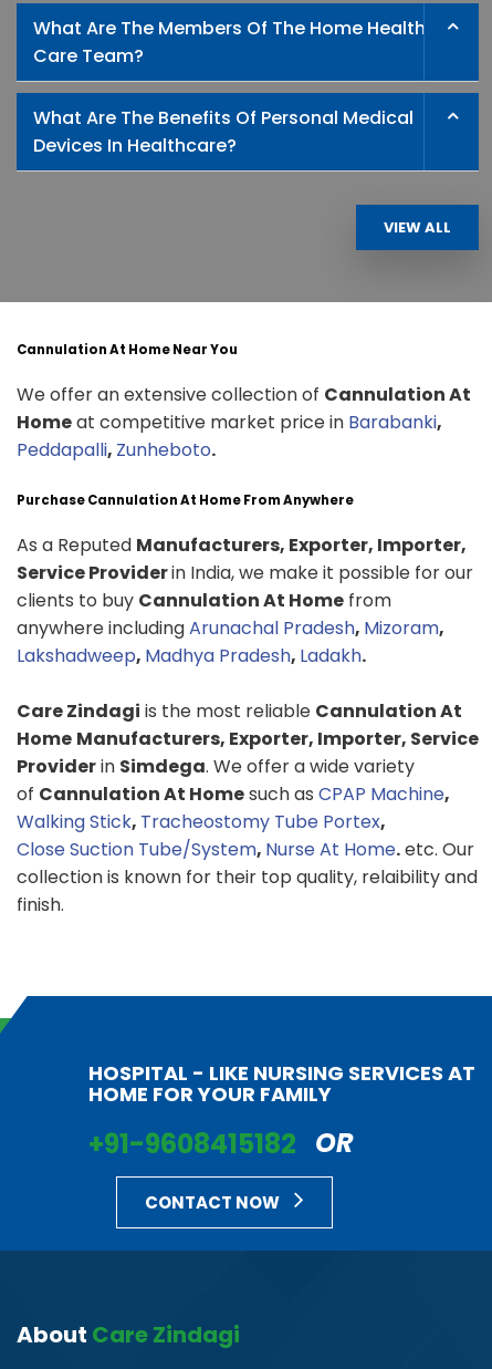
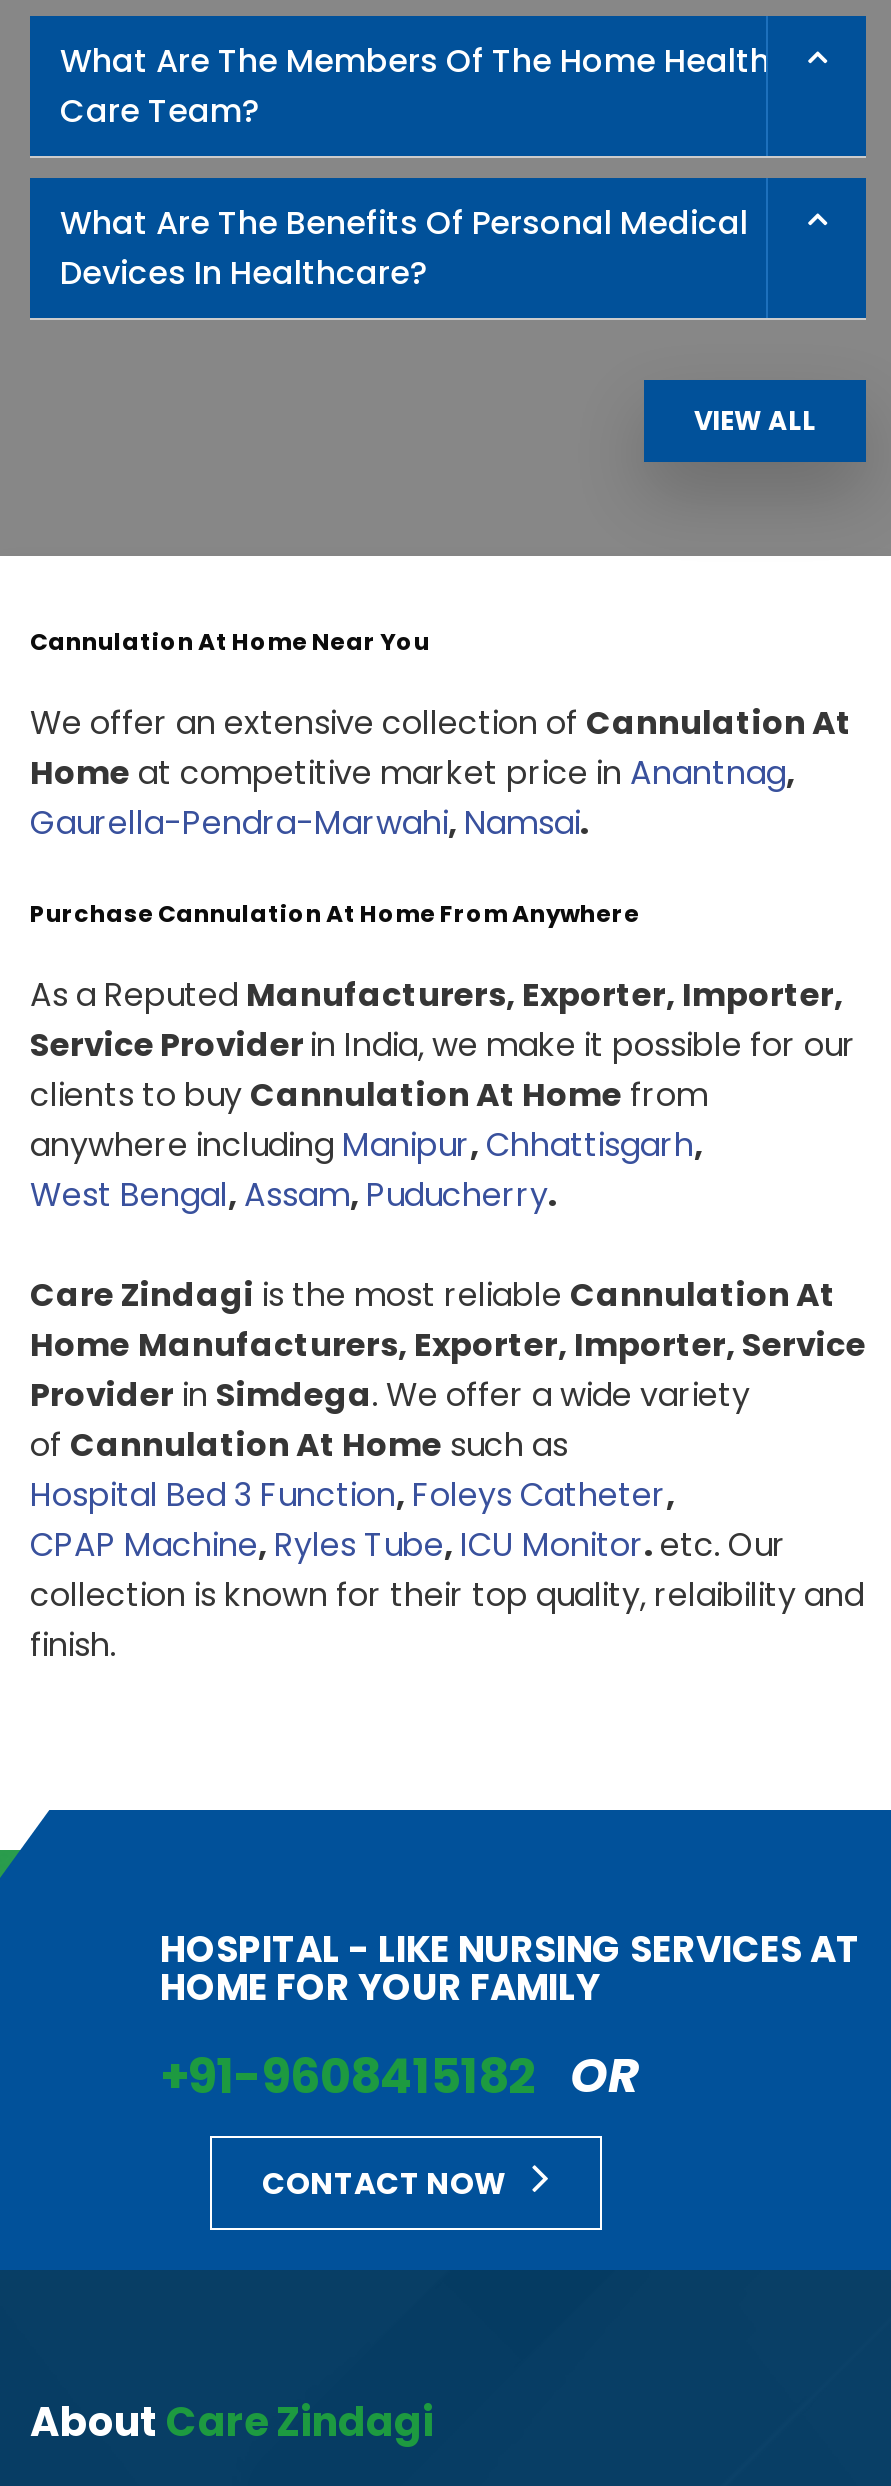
[17,409,442,462] Home at competitive market price in Barabanki, | Peddapalli, Zunheboto. -> [30,749,796,845] Home at competitive market price in Anantnag, | Gaurella-Pendra-Marwahi, Namsai.
[17,615,444,668] anywhere including Arunachal Pradesh, Mizoram, | Lakshadweep, Madhya Pradesh, Ladakh. -> [30,1121,704,1217] anywhere including Manipur, Chhattisgarh, | West Bengal, Assam, Puducherry.
[17,781,474,862] of Cannulation At Home such as CPAP Machine, | Walking Stick, Tracheostomy Tube Portex, | Close Suction Tube/System, Nurse At Home. etc. Our -> [30,1421,786,1567] of Cannulation At Home such as | Hospital Bed 3 Function, Foleys Catheter, | CPAP Machine, Ryles Tube, ICU Monitor. etc. Our

